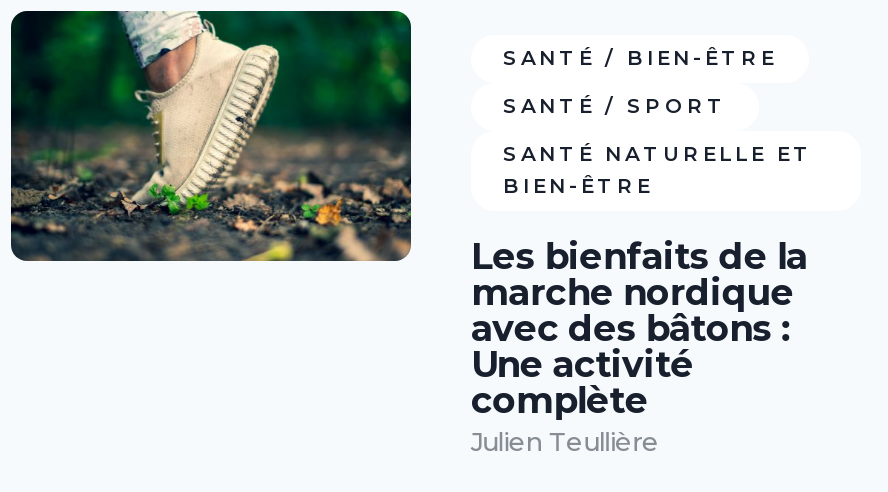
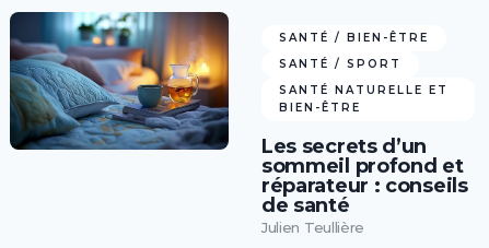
[11,8,807,422] [image] | Les bienfaits de la | marche nordique | avec des bâtons : | Une activité | complète -> [10,11,468,217] [image] | Les secrets d’un | sommeil profond et | réparateur : conseils | de santé

